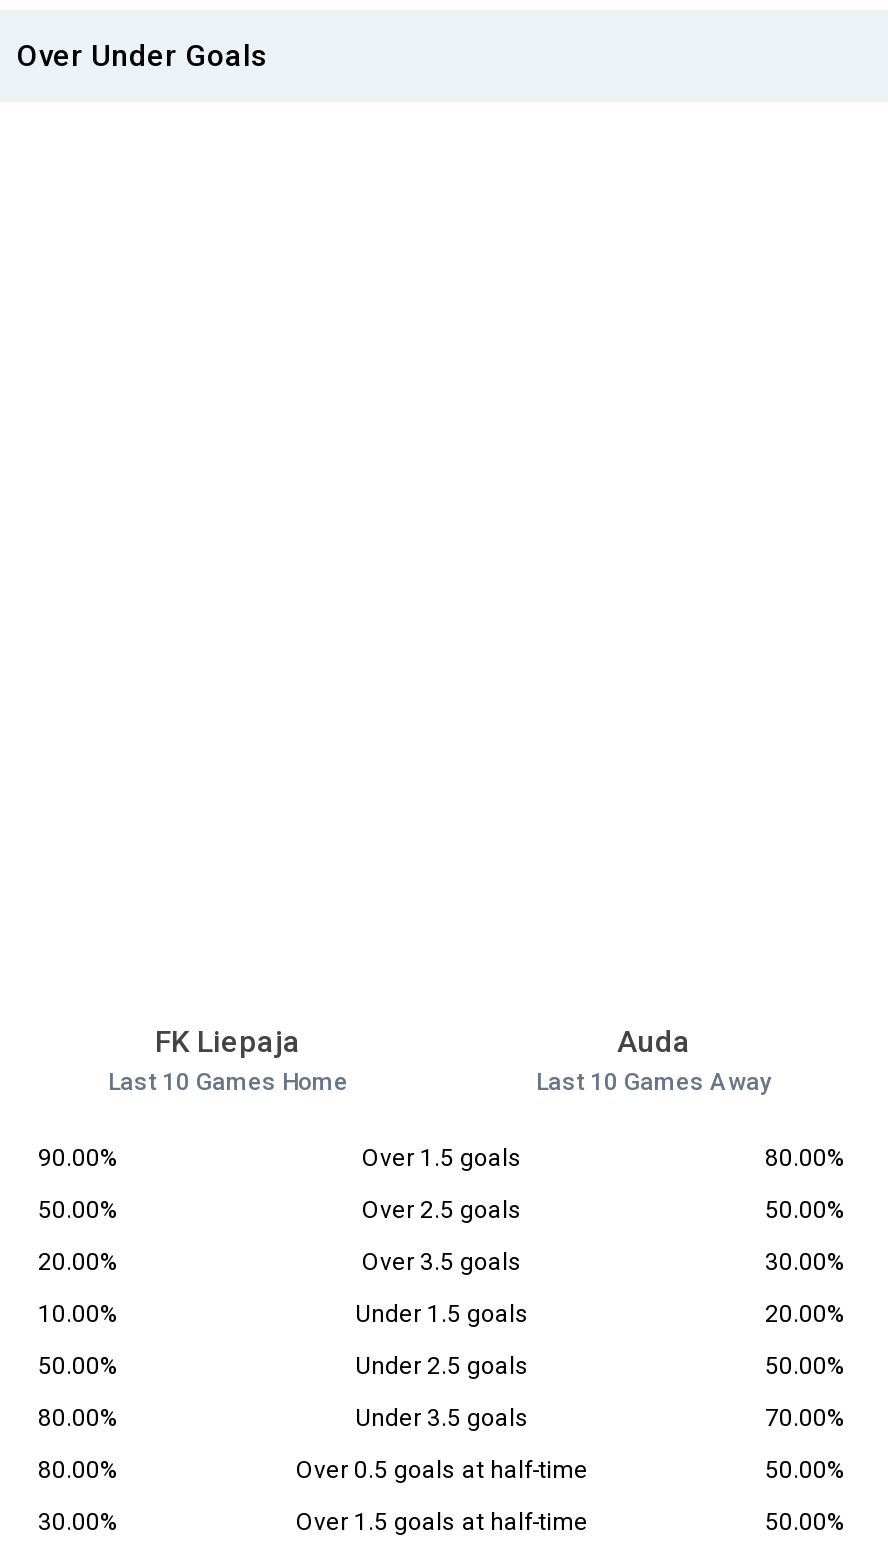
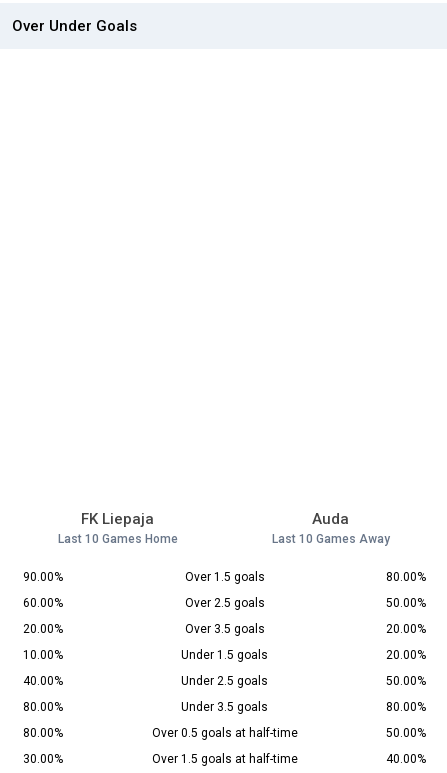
[38,1196,118,1224] 50.00% -> [22,596,62,610] 60.00%
[765,1248,845,1276] 30.00% -> [386,622,426,636] 20.00%
[38,1352,118,1380] 50.00% -> [22,674,62,688] 40.00%
[765,1404,845,1432] 70.00% -> [386,700,426,714] 80.00%
[765,1508,845,1536] 50.00% -> [386,752,426,766] 40.00%

